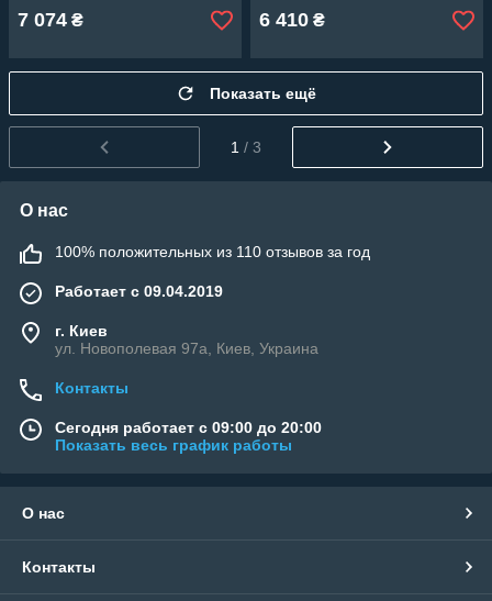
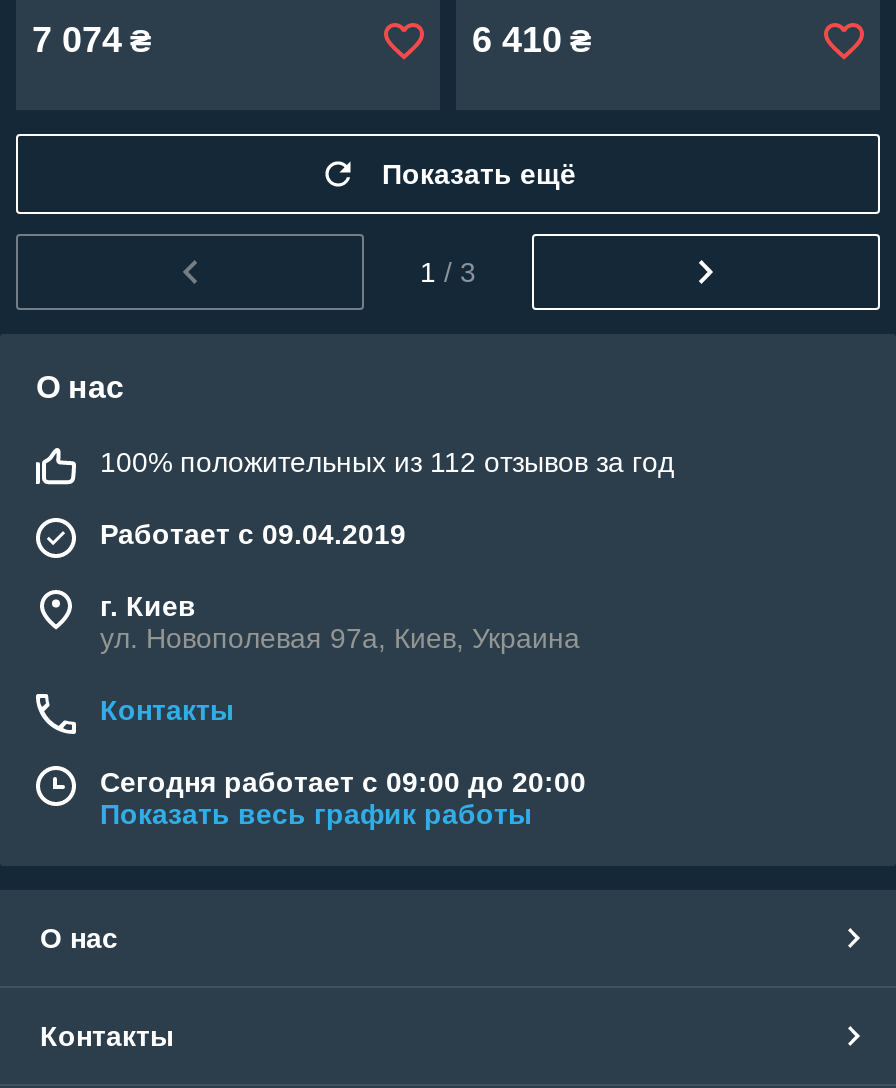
[55,243,370,261] 100% положительных из 110 отзывов за год -> [100,446,674,478] 100% положительных из 112 отзывов за год

